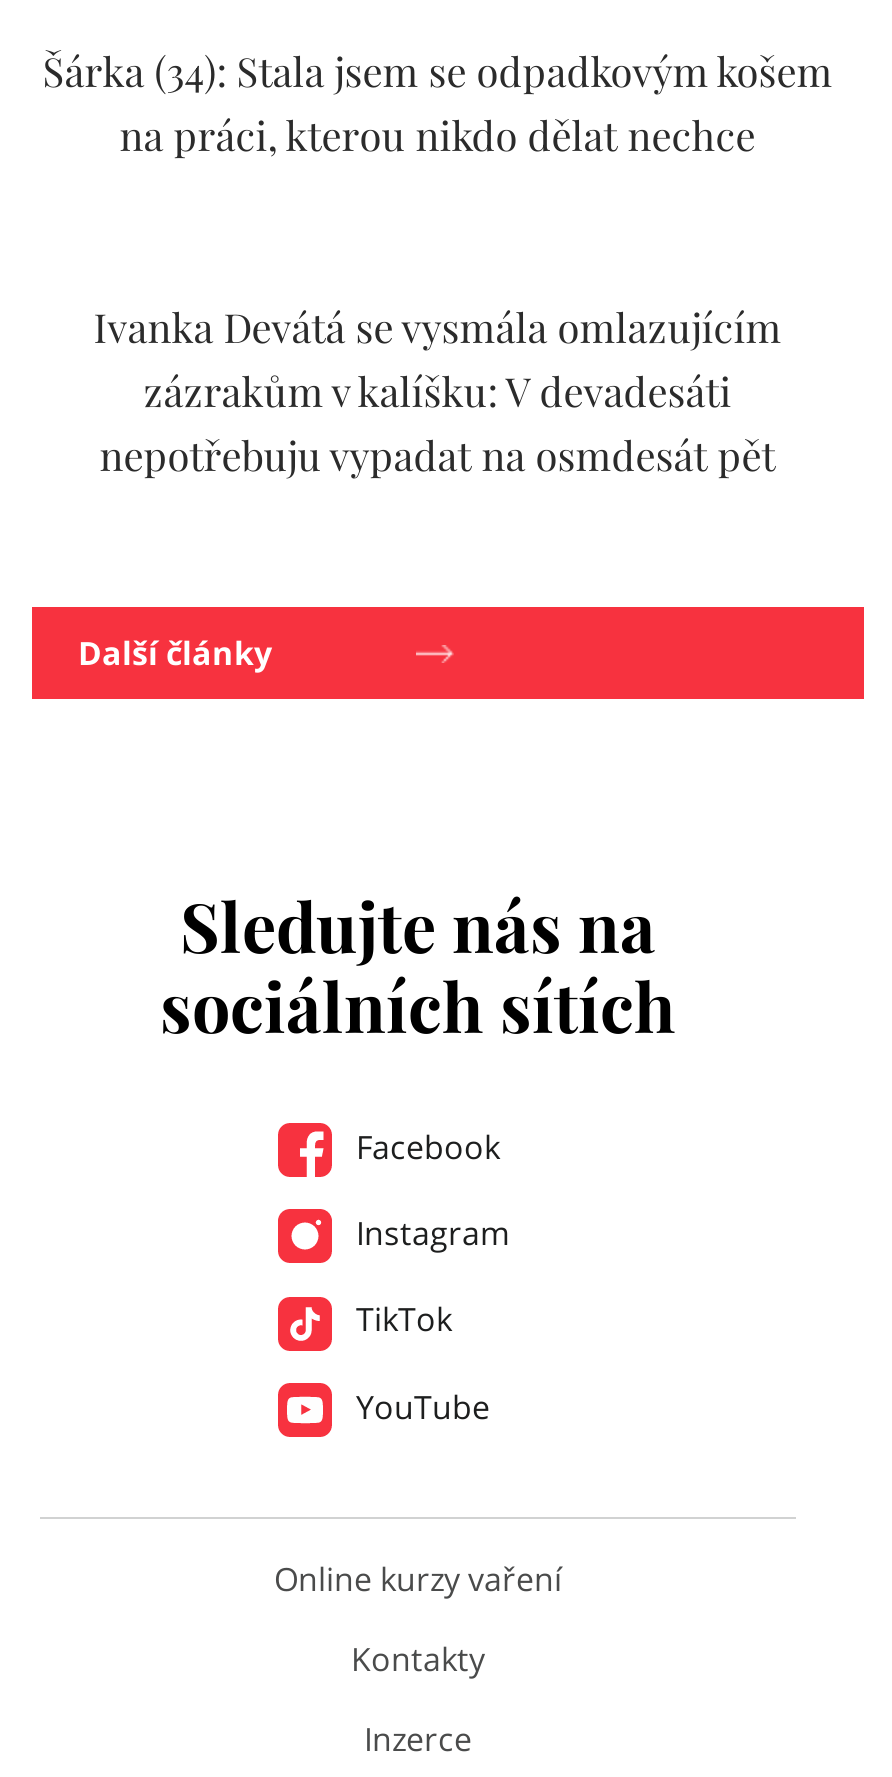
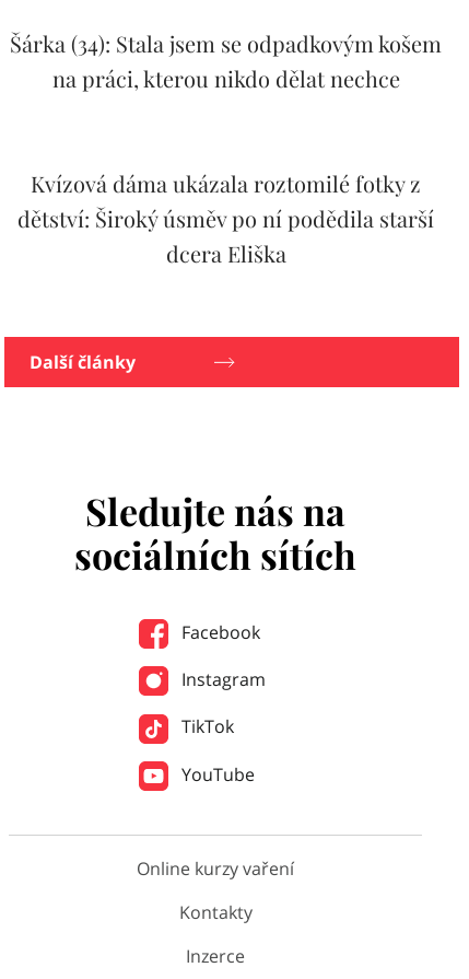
[94,299,782,481] Ivanka Devátá se vysmála omlazujícím | zázrakům v kalíšku: V devadesáti | nepotřebuju vypadat na osmdesát pět -> [18,168,434,268] Kvízová dáma ukázala roztomilé fotky z | dětství: Široký úsměv po ní podědila starší | dcera Eliška

